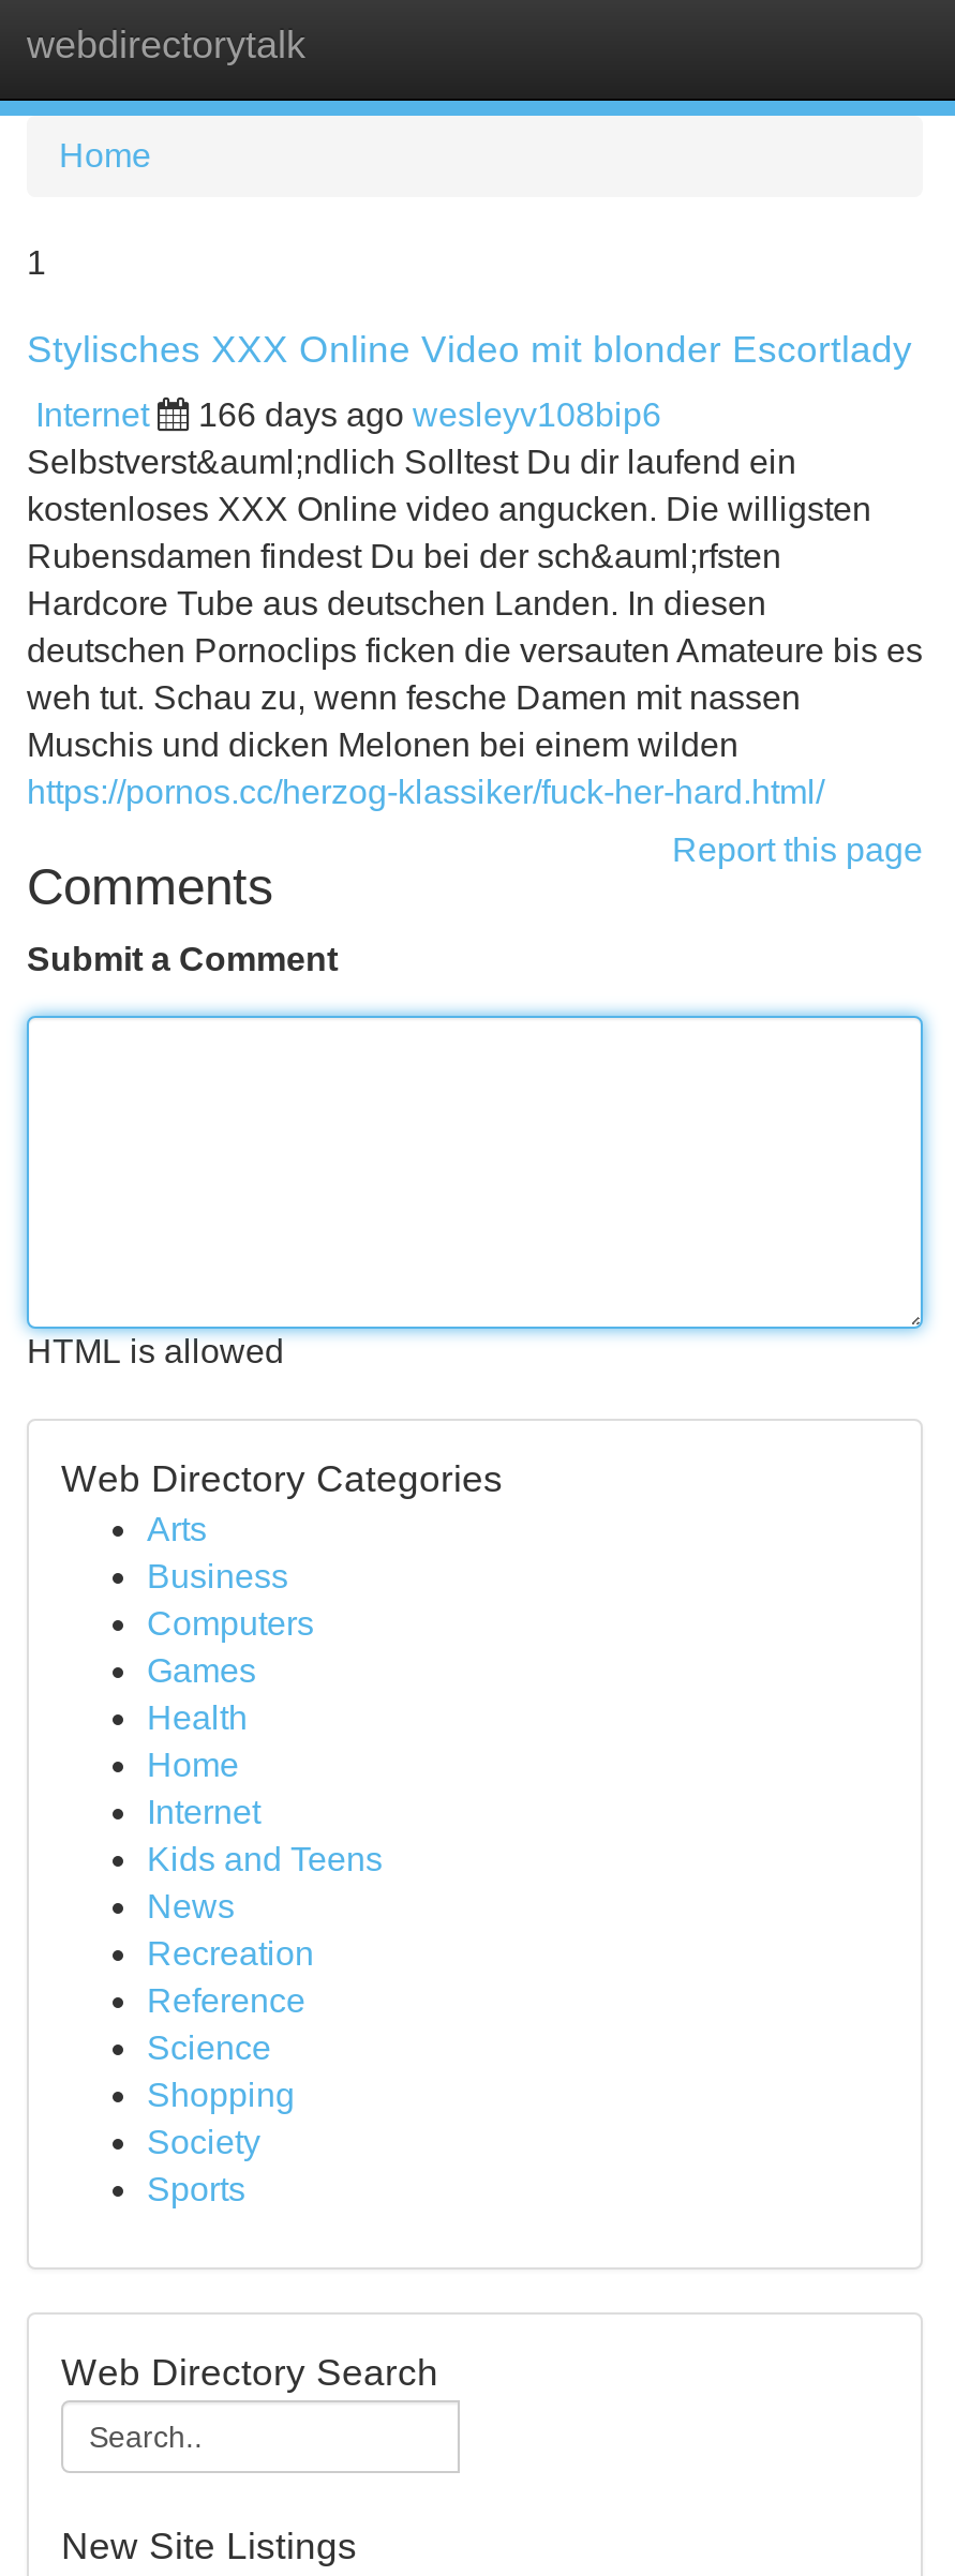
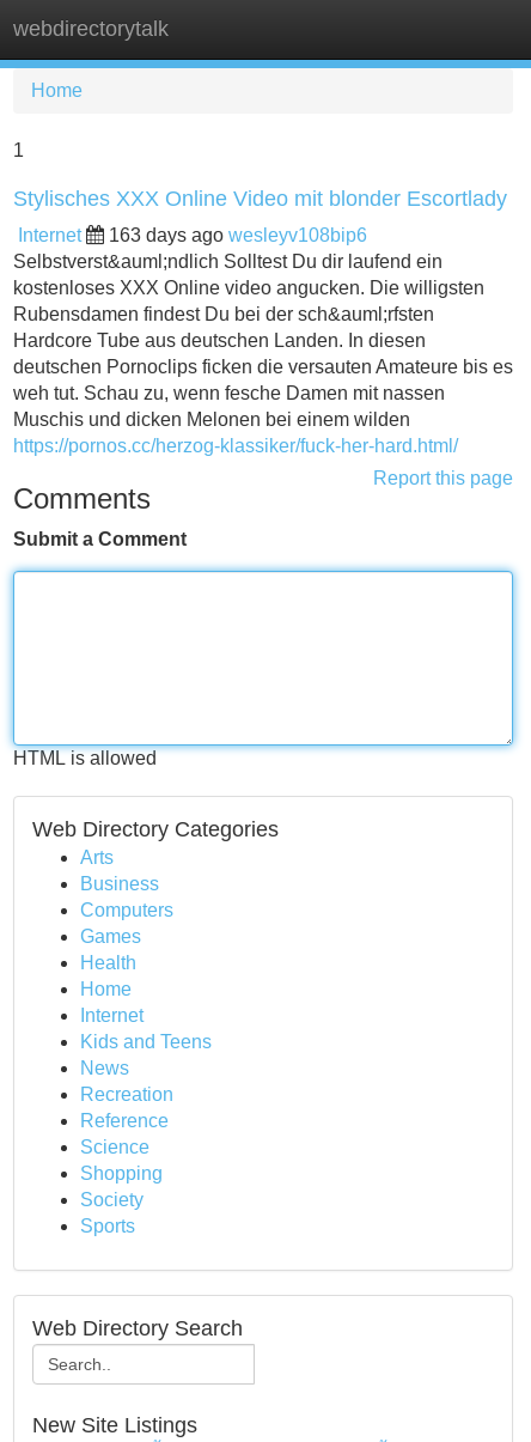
[198,396,661,433] 166 days ago wesleyv108bip6 -> [109,225,367,245] 163 days ago wesleyv108bip6

